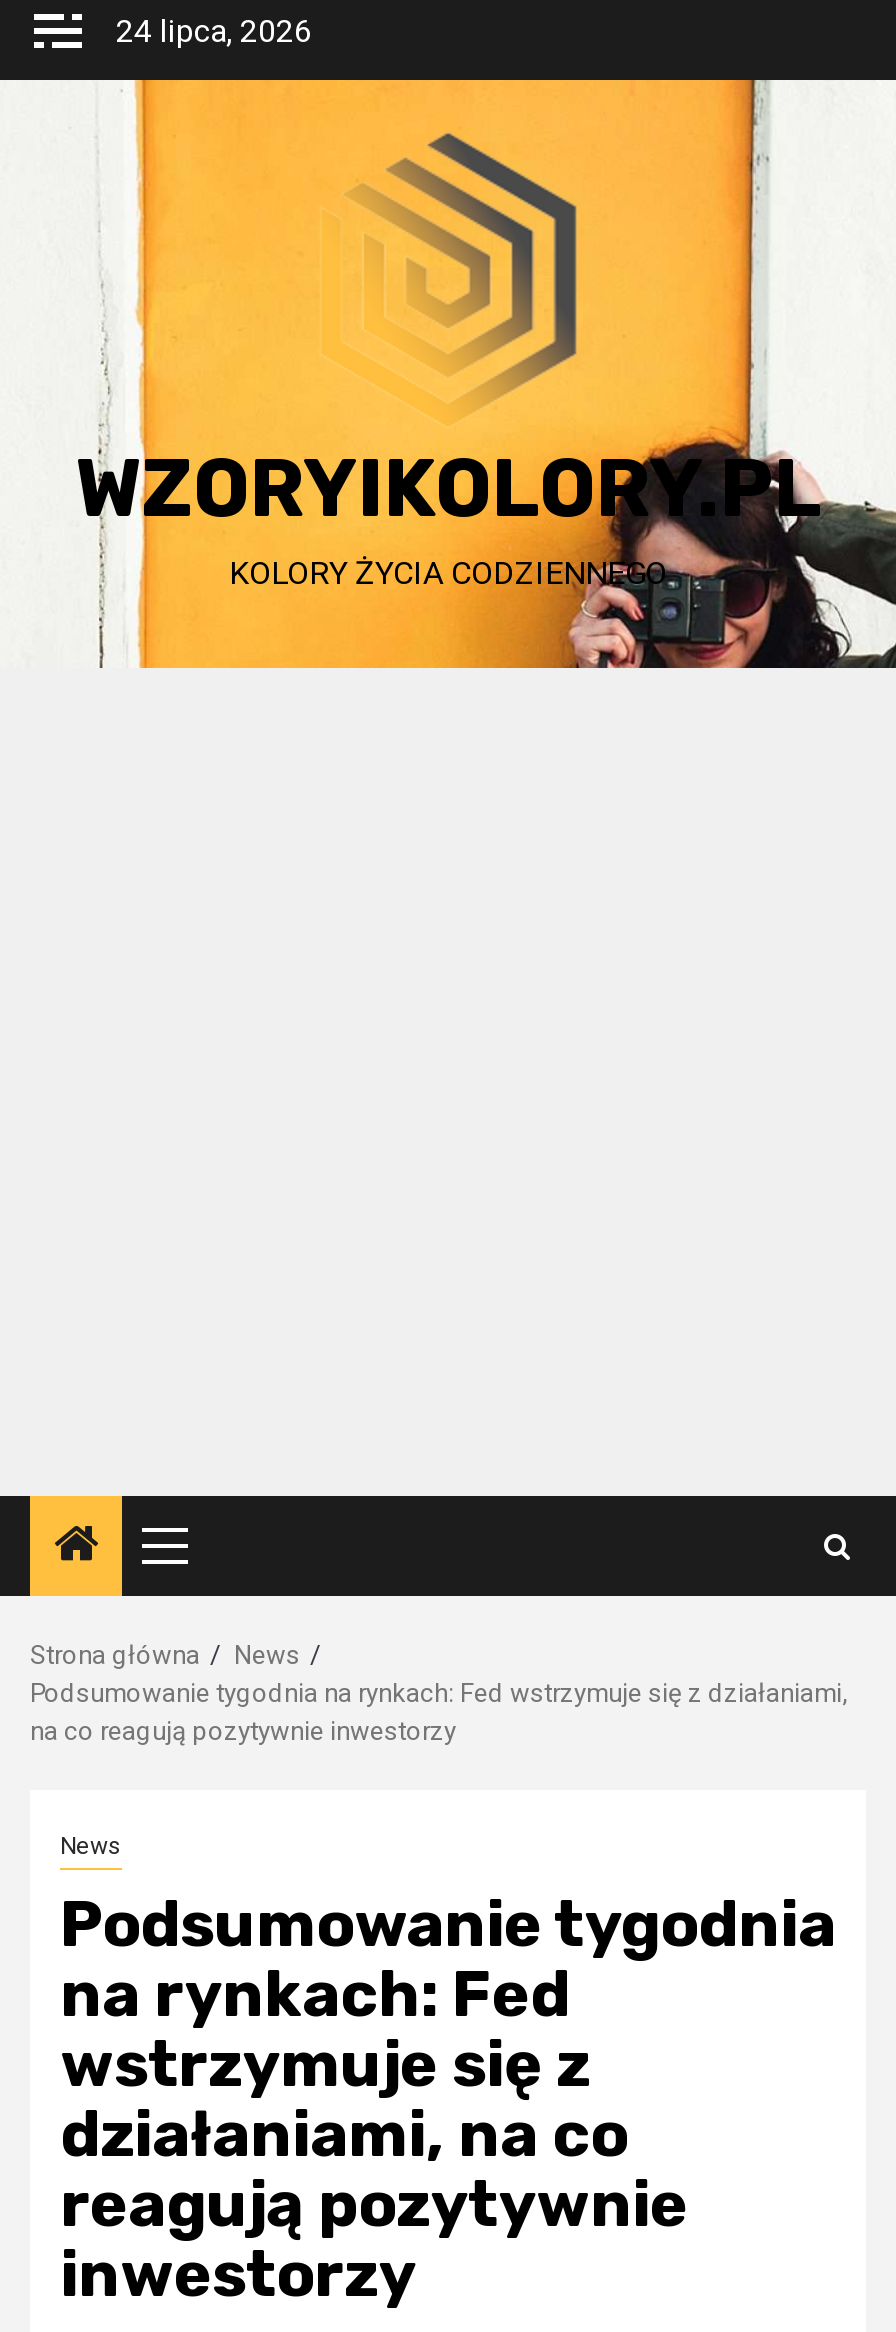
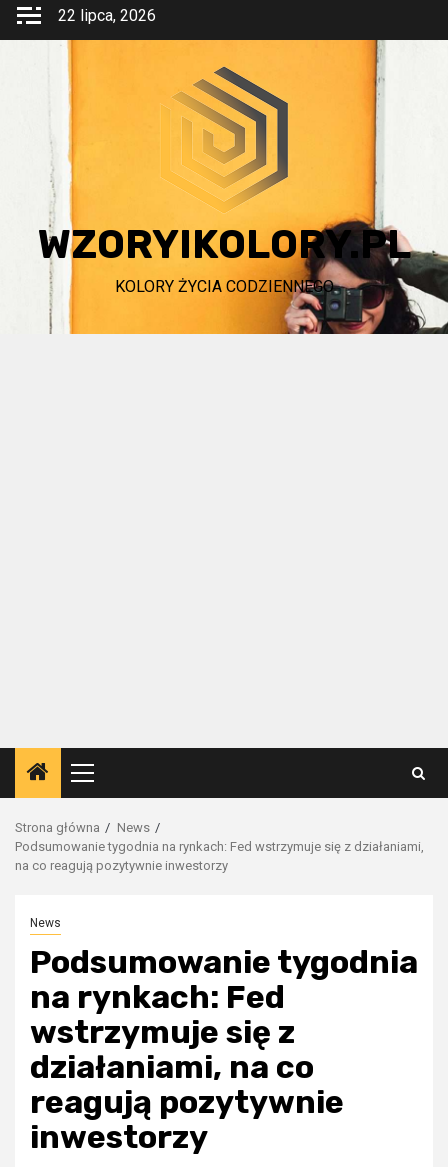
[116,12,312,50] 24 lipca, 2026 -> [58,6,156,25] 22 lipca, 2026

